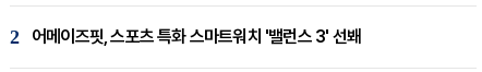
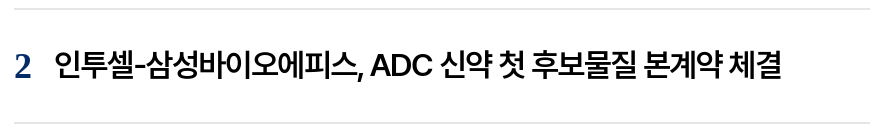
[32,26,361,47] 어메이즈핏, 스포츠 특화 스마트워치 '밸런스 3' 선봬 -> [54,45,782,83] 인투셀-삼성바이오에피스, ADC 신약 첫 후보물질 본계약 체결

